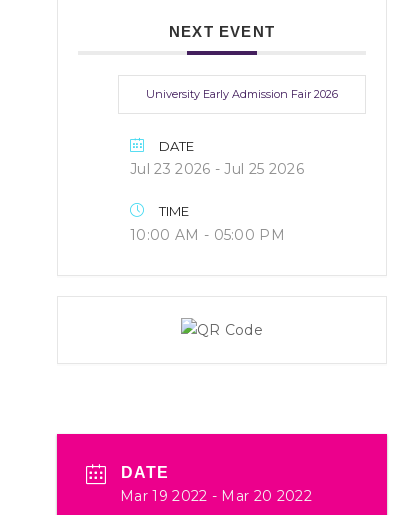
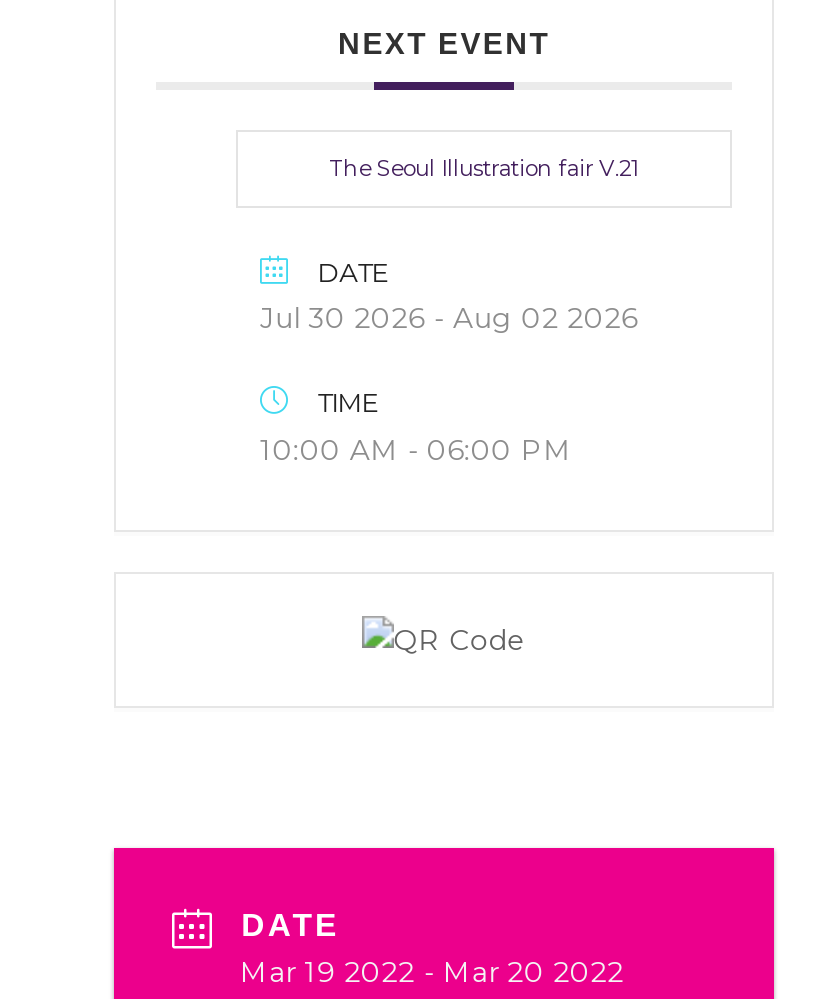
[146,87,338,101] University Early Admission Fair 2026 -> [329,154,639,182] The Seoul Illustration fair V.21
[130,160,304,178] Jul 23 2026 - Jul 25 2026 -> [260,300,638,336] Jul 30 2026 - Aug 02 2026
[130,226,285,244] 10:00 AM - 05:00 PM -> [260,432,572,468] 10:00 AM - 06:00 PM

